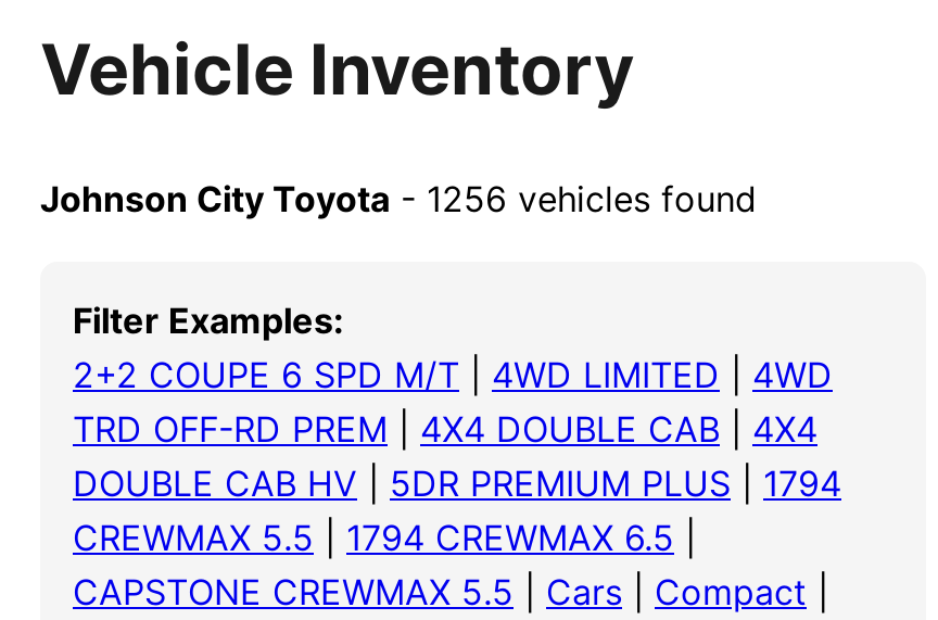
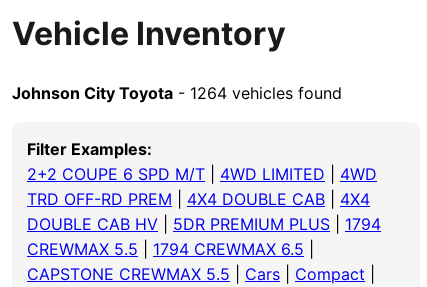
[40,177,757,220] Johnson City Toyota - 1256 vehicles found -> [12,83,342,103] Johnson City Toyota - 1264 vehicles found

